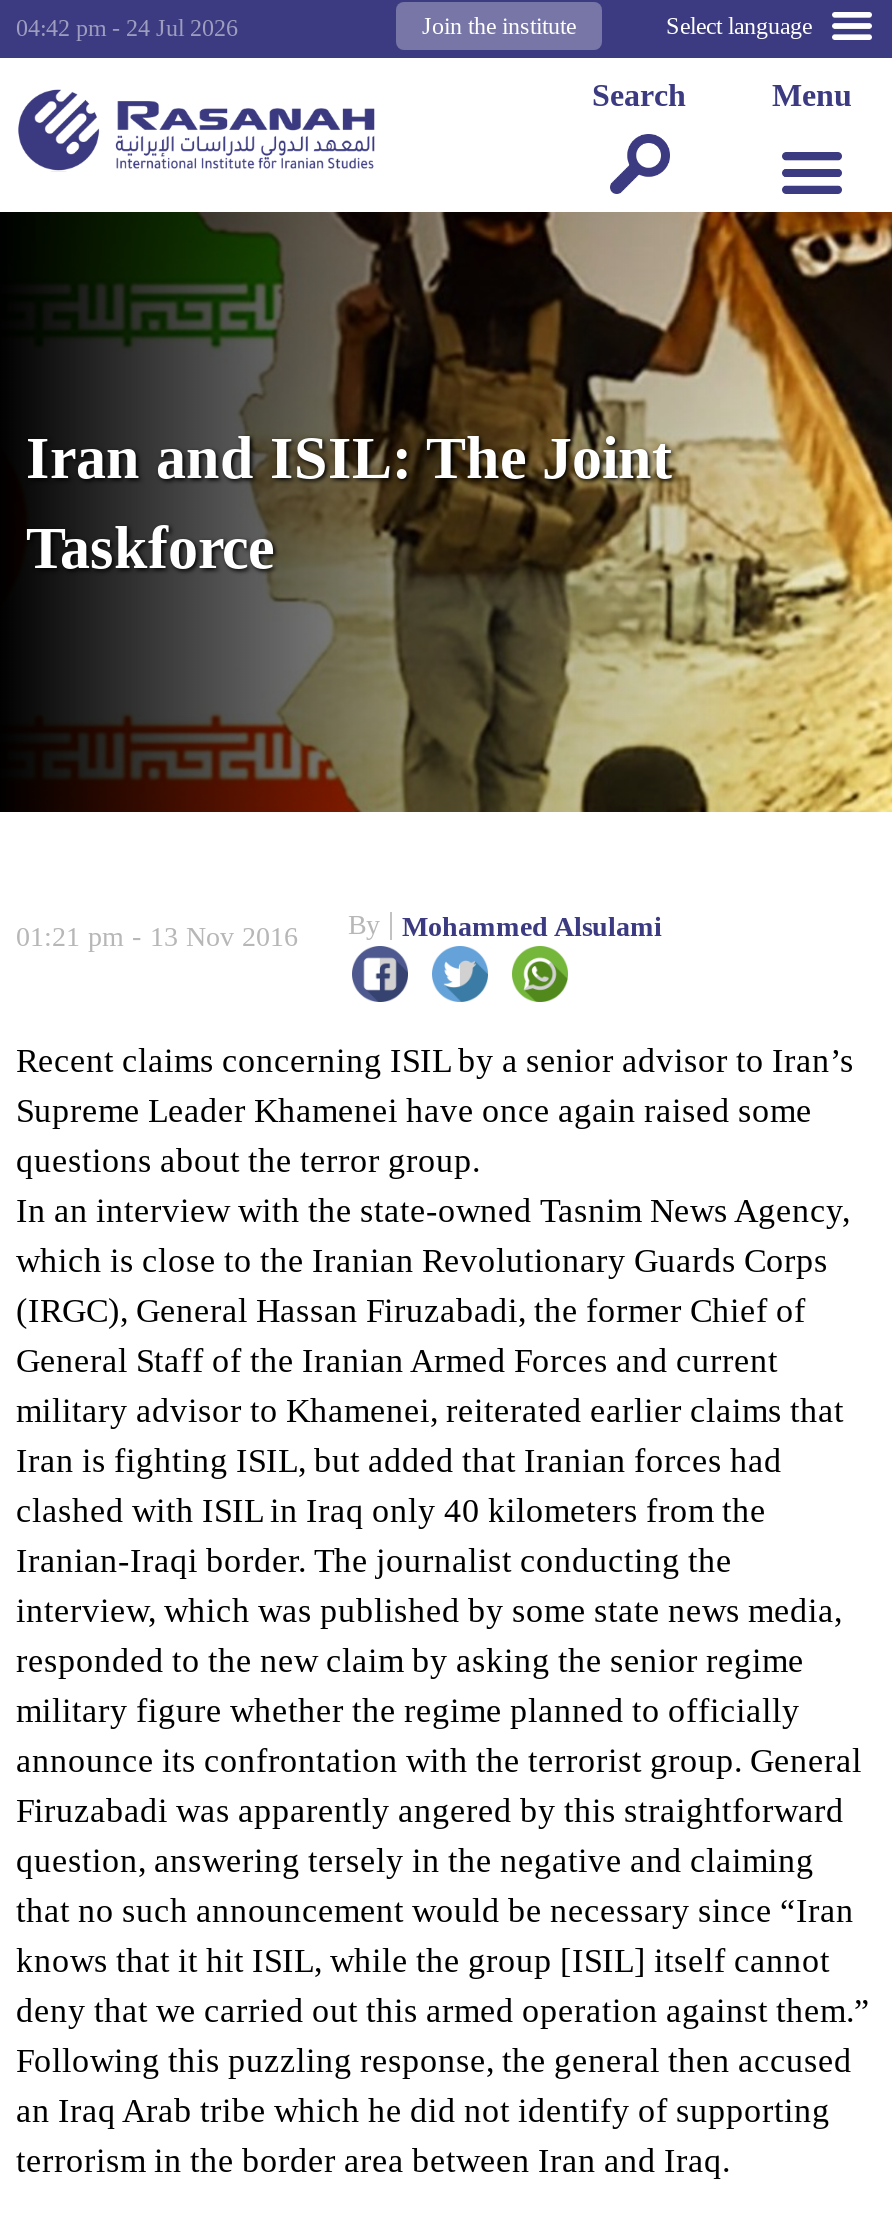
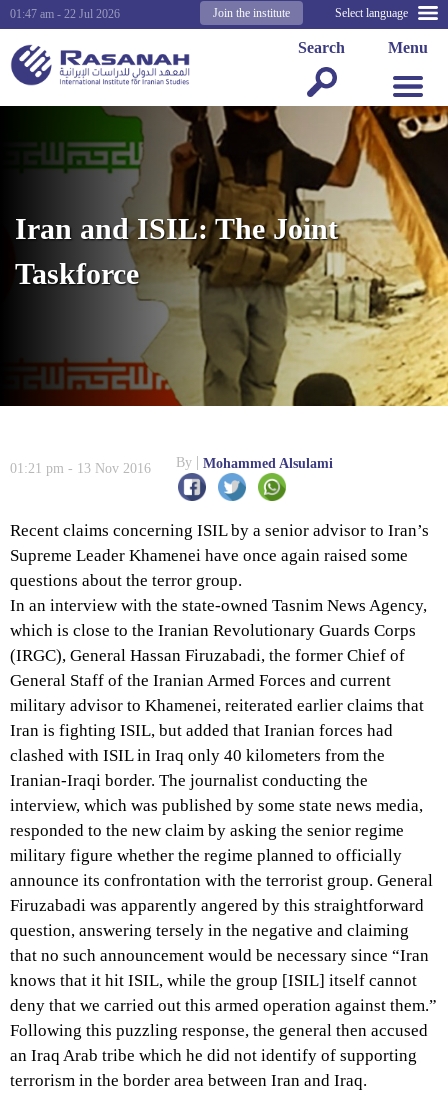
[16,14,238,42] 04:42 pm - 24 Jul 2026 -> [10,7,120,21] 01:47 am - 22 Jul 2026

